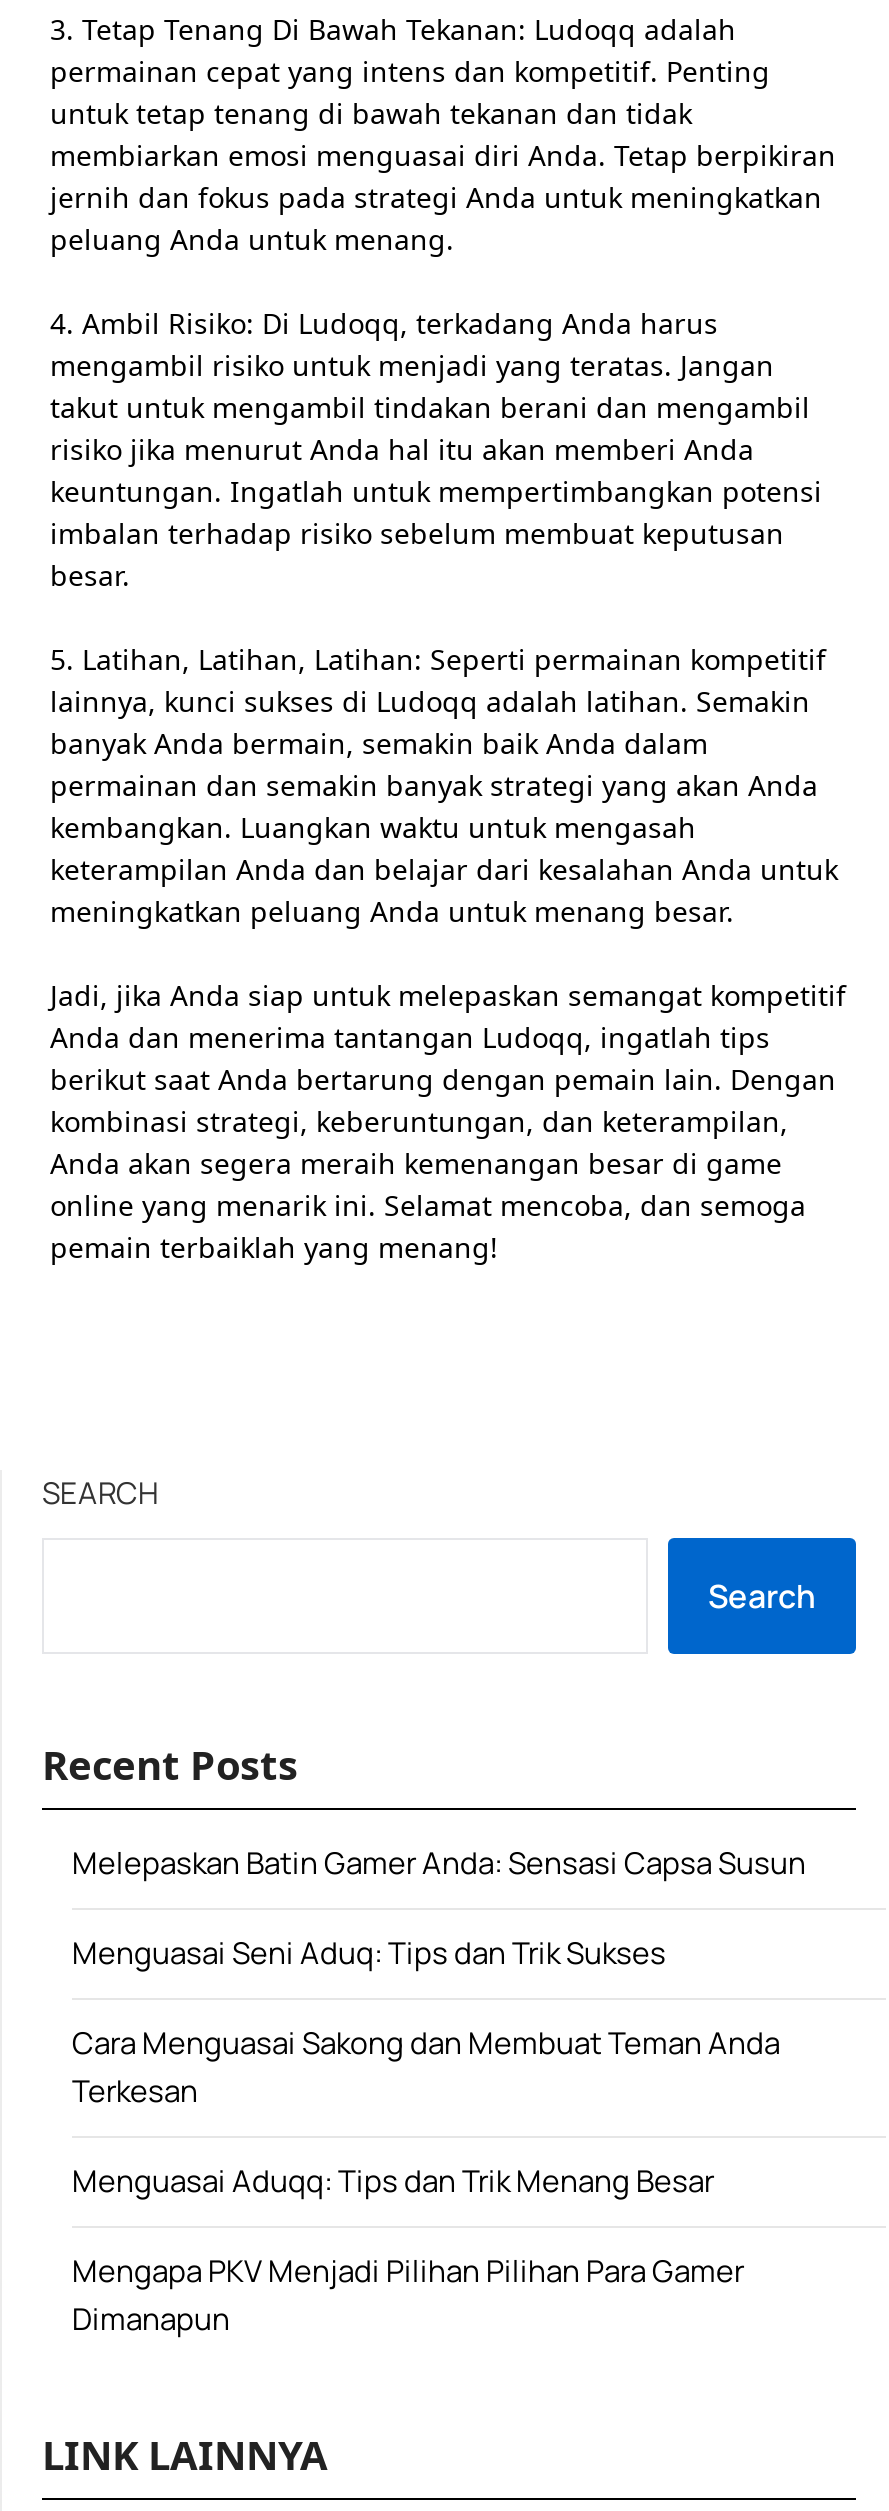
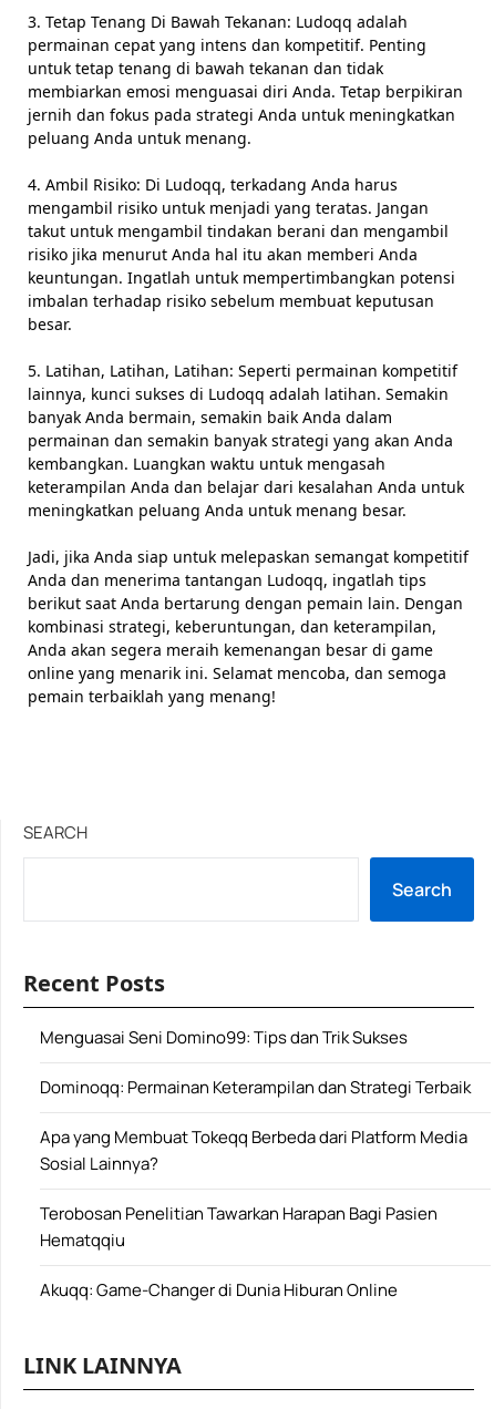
[72,1842,806,1884] Melepaskan Batin Gamer Anda: Sensasi Capsa Susun -> [40,1026,408,1049] Menguasai Seni Domino99: Tips dan Trik Sukses
[72,1932,666,1974] Menguasai Seni Aduq: Tips dan Trik Sukses -> [40,1076,471,1099] Dominoqq: Permainan Keterampilan dan Strategi Terbaik
[72,2022,780,2112] Cara Menguasai Sakong dan Membuat Teman Anda | Terkesan -> [40,1125,467,1175] Apa yang Membuat Tokeqq Berbeda dari Platform Media | Sosial Lainnya?
[72,2160,714,2202] Menguasai Aduqq: Tips dan Trik Menang Besar -> [40,1202,438,1252] Terobosan Penelitian Tawarkan Harapan Bagi Pasien | Hematqqiu
[72,2250,744,2340] Mengapa PKV Menjadi Pilihan Pilihan Para Gamer | Dimanapun -> [40,1278,398,1302] Akuqq: Game-Changer di Dunia Hiburan Online

